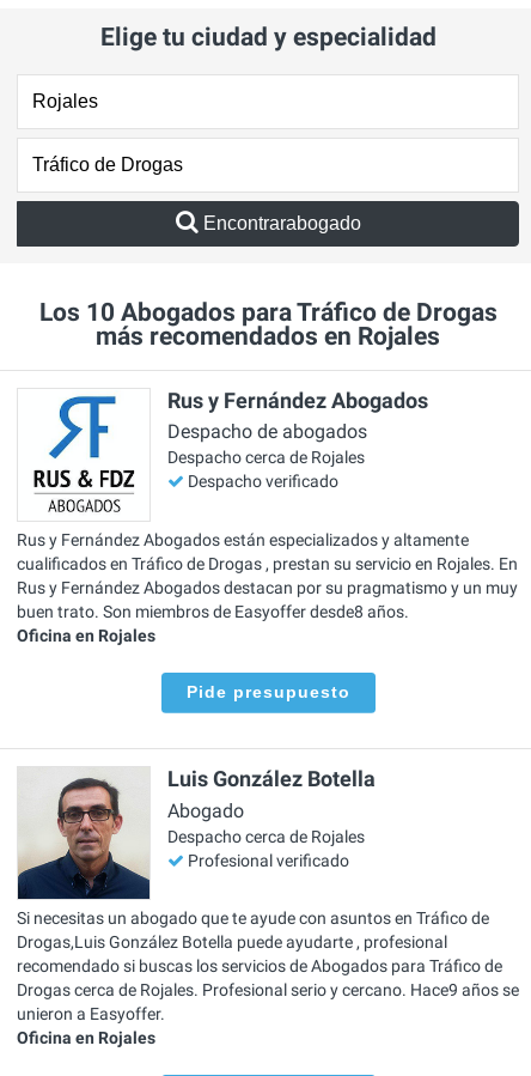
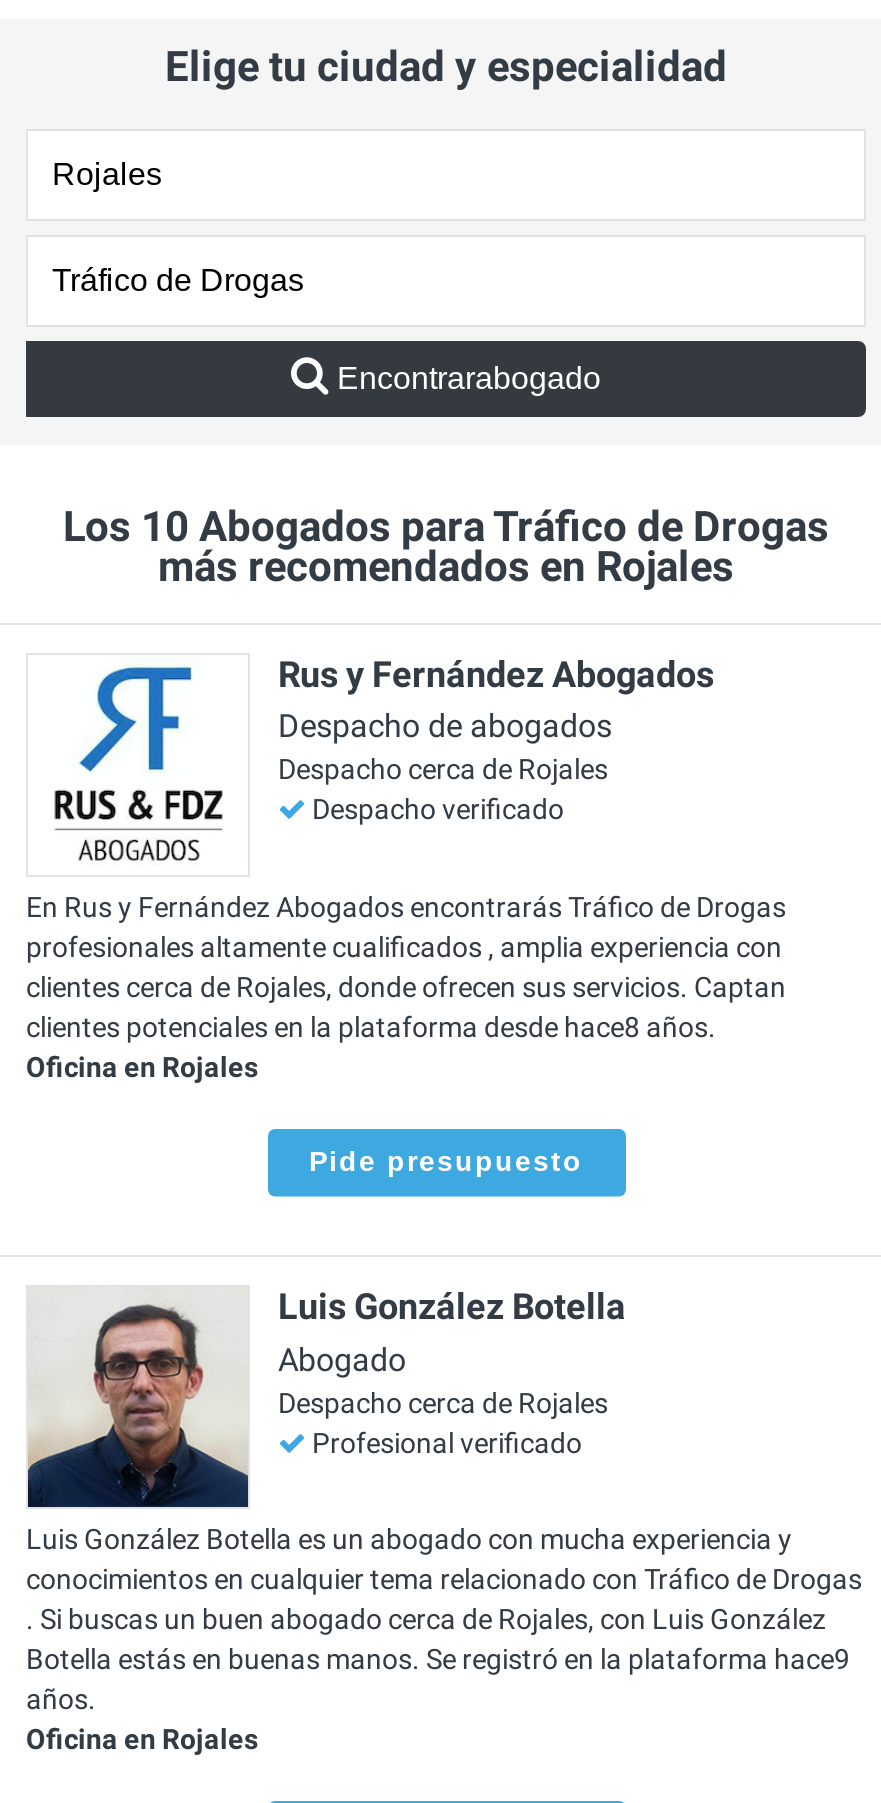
[17,530,518,621] Rus y Fernández Abogados están especializados y altamente | cualificados en Tráfico de Drogas , prestan su servicio en Rojales. En | Rus y Fernández Abogados destacan por su pragmatismo y un muy | buen trato. Son miembros de Easyoffer desde8 años. -> [26,891,786,1043] En Rus y Fernández Abogados encontrarás Tráfico de Drogas | profesionales altamente cualificados , amplia experiencia con | clientes cerca de Rojales, donde ofrecen sus servicios. Captan | clientes potenciales en la plataforma desde hace8 años.
[17,909,519,1024] Si necesitas un abogado que te ayude con asuntos en Tráfico de | Drogas,Luis González Botella puede ayudarte , profesional | recomendado si buscas los servicios de Abogados para Tráfico de | Drogas cerca de Rojales. Profesional serio y cercano. Hace9 años se | unieron a Easyoffer. -> [26,1523,862,1715] Luis González Botella es un abogado con mucha experiencia y | conocimientos en cualquier tema relacionado con Tráfico de Drogas | . Si buscas un buen abogado cerca de Rojales, con Luis González | Botella estás en buenas manos. Se registró en la plataforma hace9 | años.

